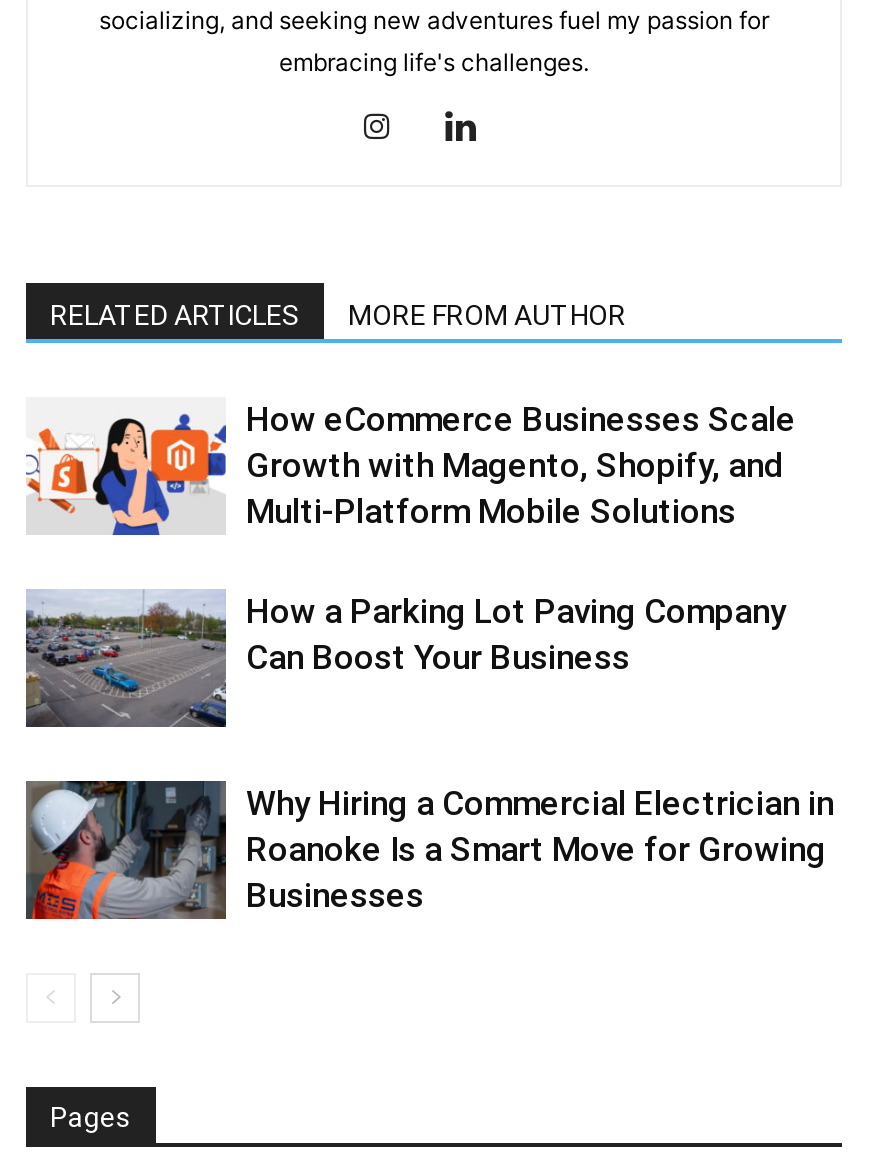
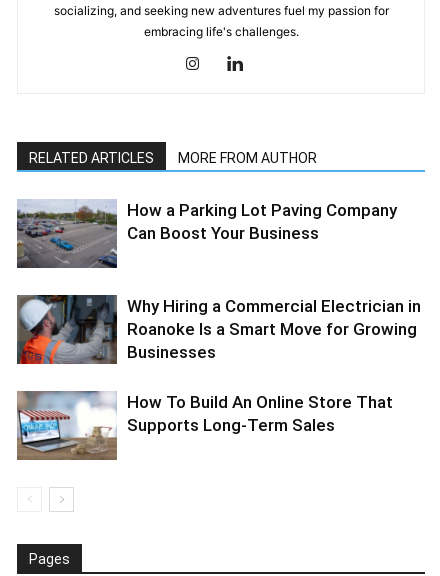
[26,400,796,536] [image] | How eCommerce Businesses Scale | Growth with Magento, Shopify, and | Multi-Platform Mobile Solutions -> none
moved [22,590,834,916] -> [15,199,421,362]: [image] | How a Parking Lot Paving Company | Can Boost Your Business | Why Hiring a Commercial Electrician in | Roanoke Is a Smart Move for Growing | Businesses
none -> [17,391,393,461] [image] | How To Build An Online Store That | Supports Long-Term Sales

